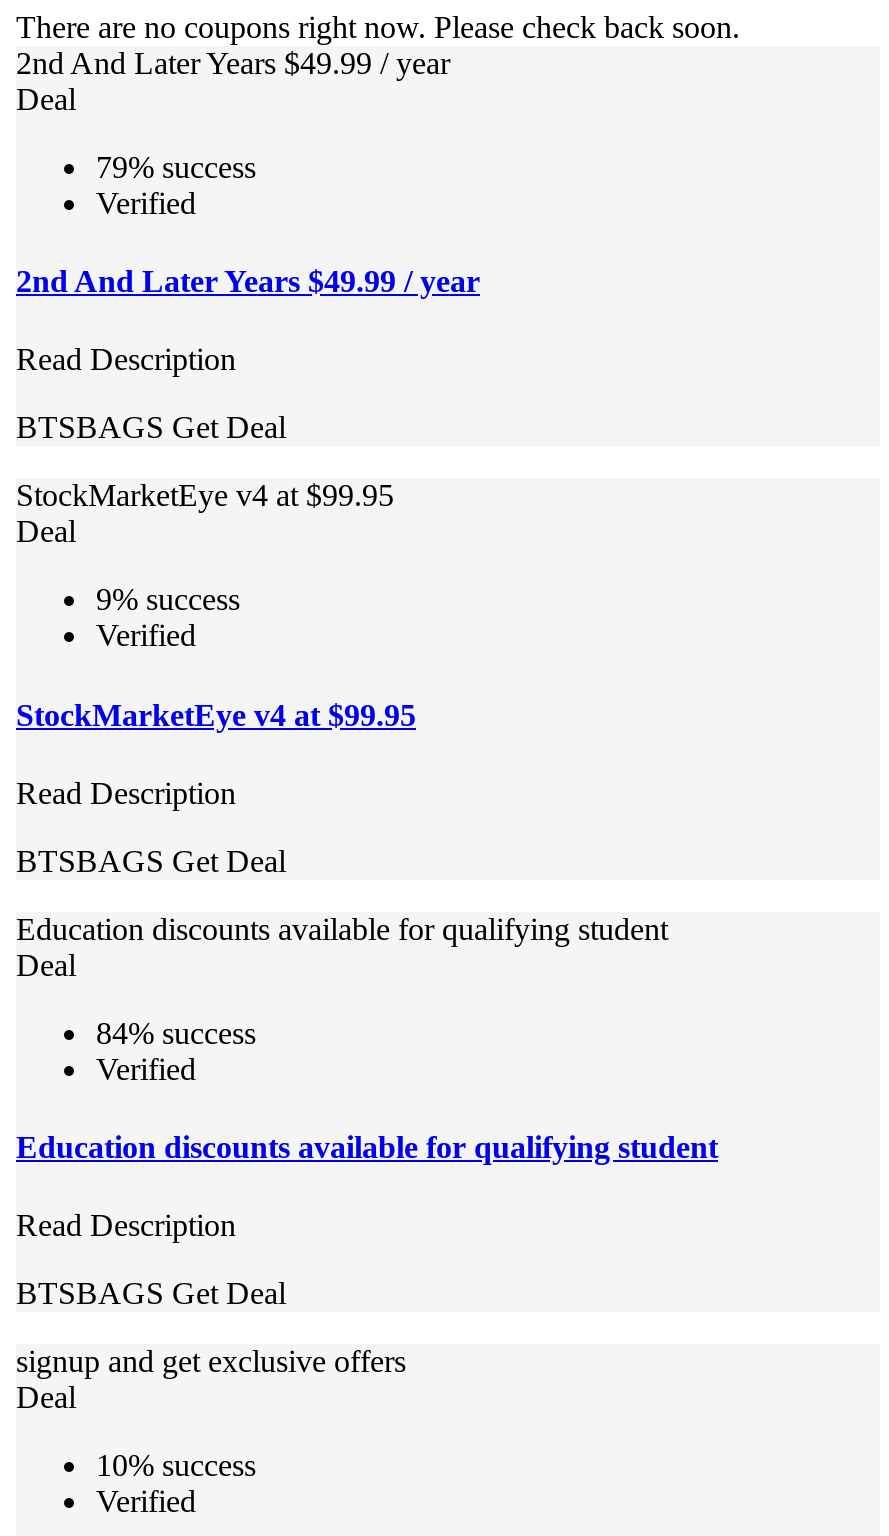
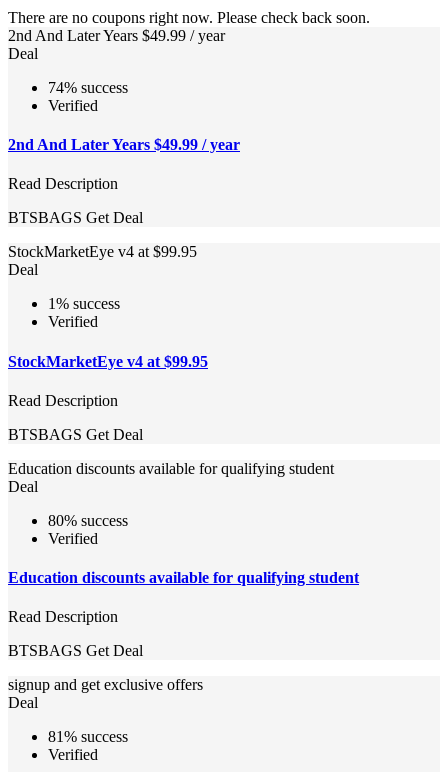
[96,150,256,184] 79% success -> [48,79,128,96] 74% success
[96,583,240,617] 9% success -> [48,295,120,312] 1% success
[96,1016,256,1050] 84% success -> [48,512,128,529] 80% success
[96,1449,256,1483] 10% success -> [48,728,128,745] 81% success

